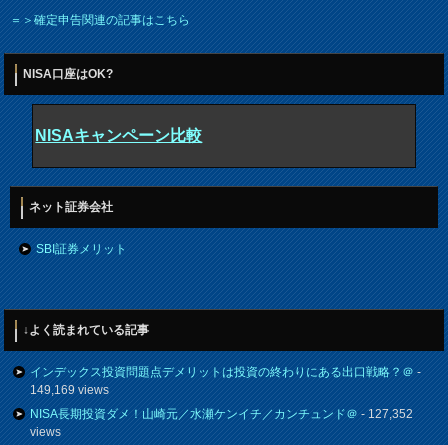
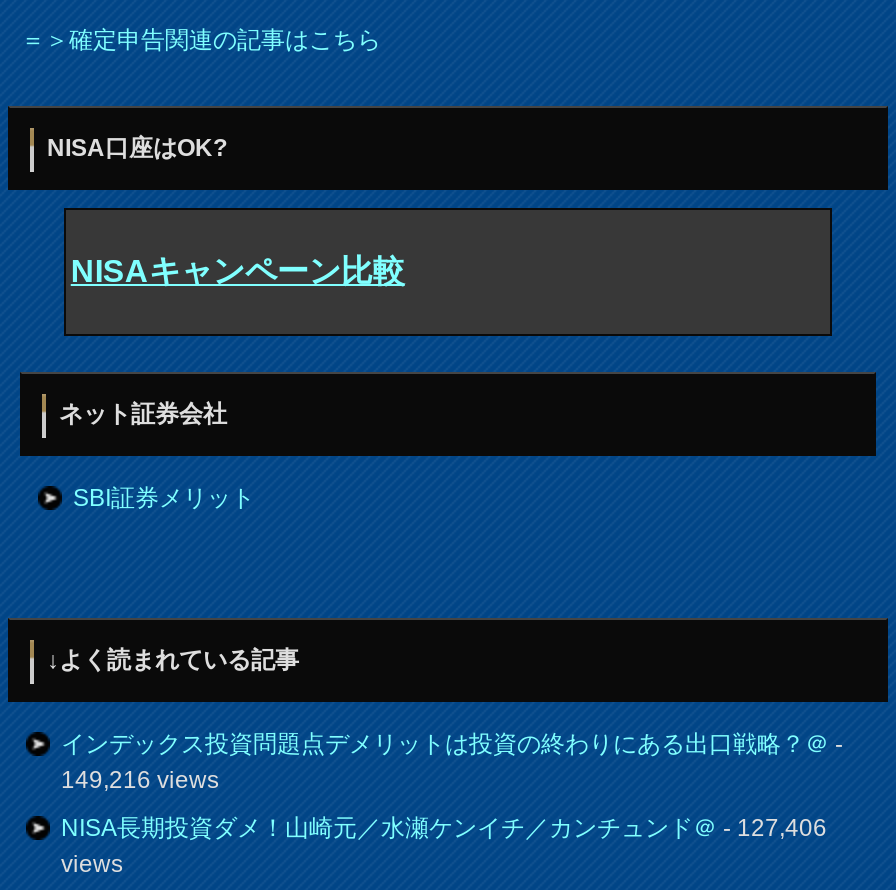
[30,383,109,397] 149,169 views -> [61,766,219,794] 149,216 views
[30,407,413,421] NISA長期投資ダメ！山崎元／水瀬ケンイチ／カンチュンド＠- 127,352 -> [61,814,827,842] NISA長期投資ダメ！山崎元／水瀬ケンイチ／カンチュンド＠- 127,406

